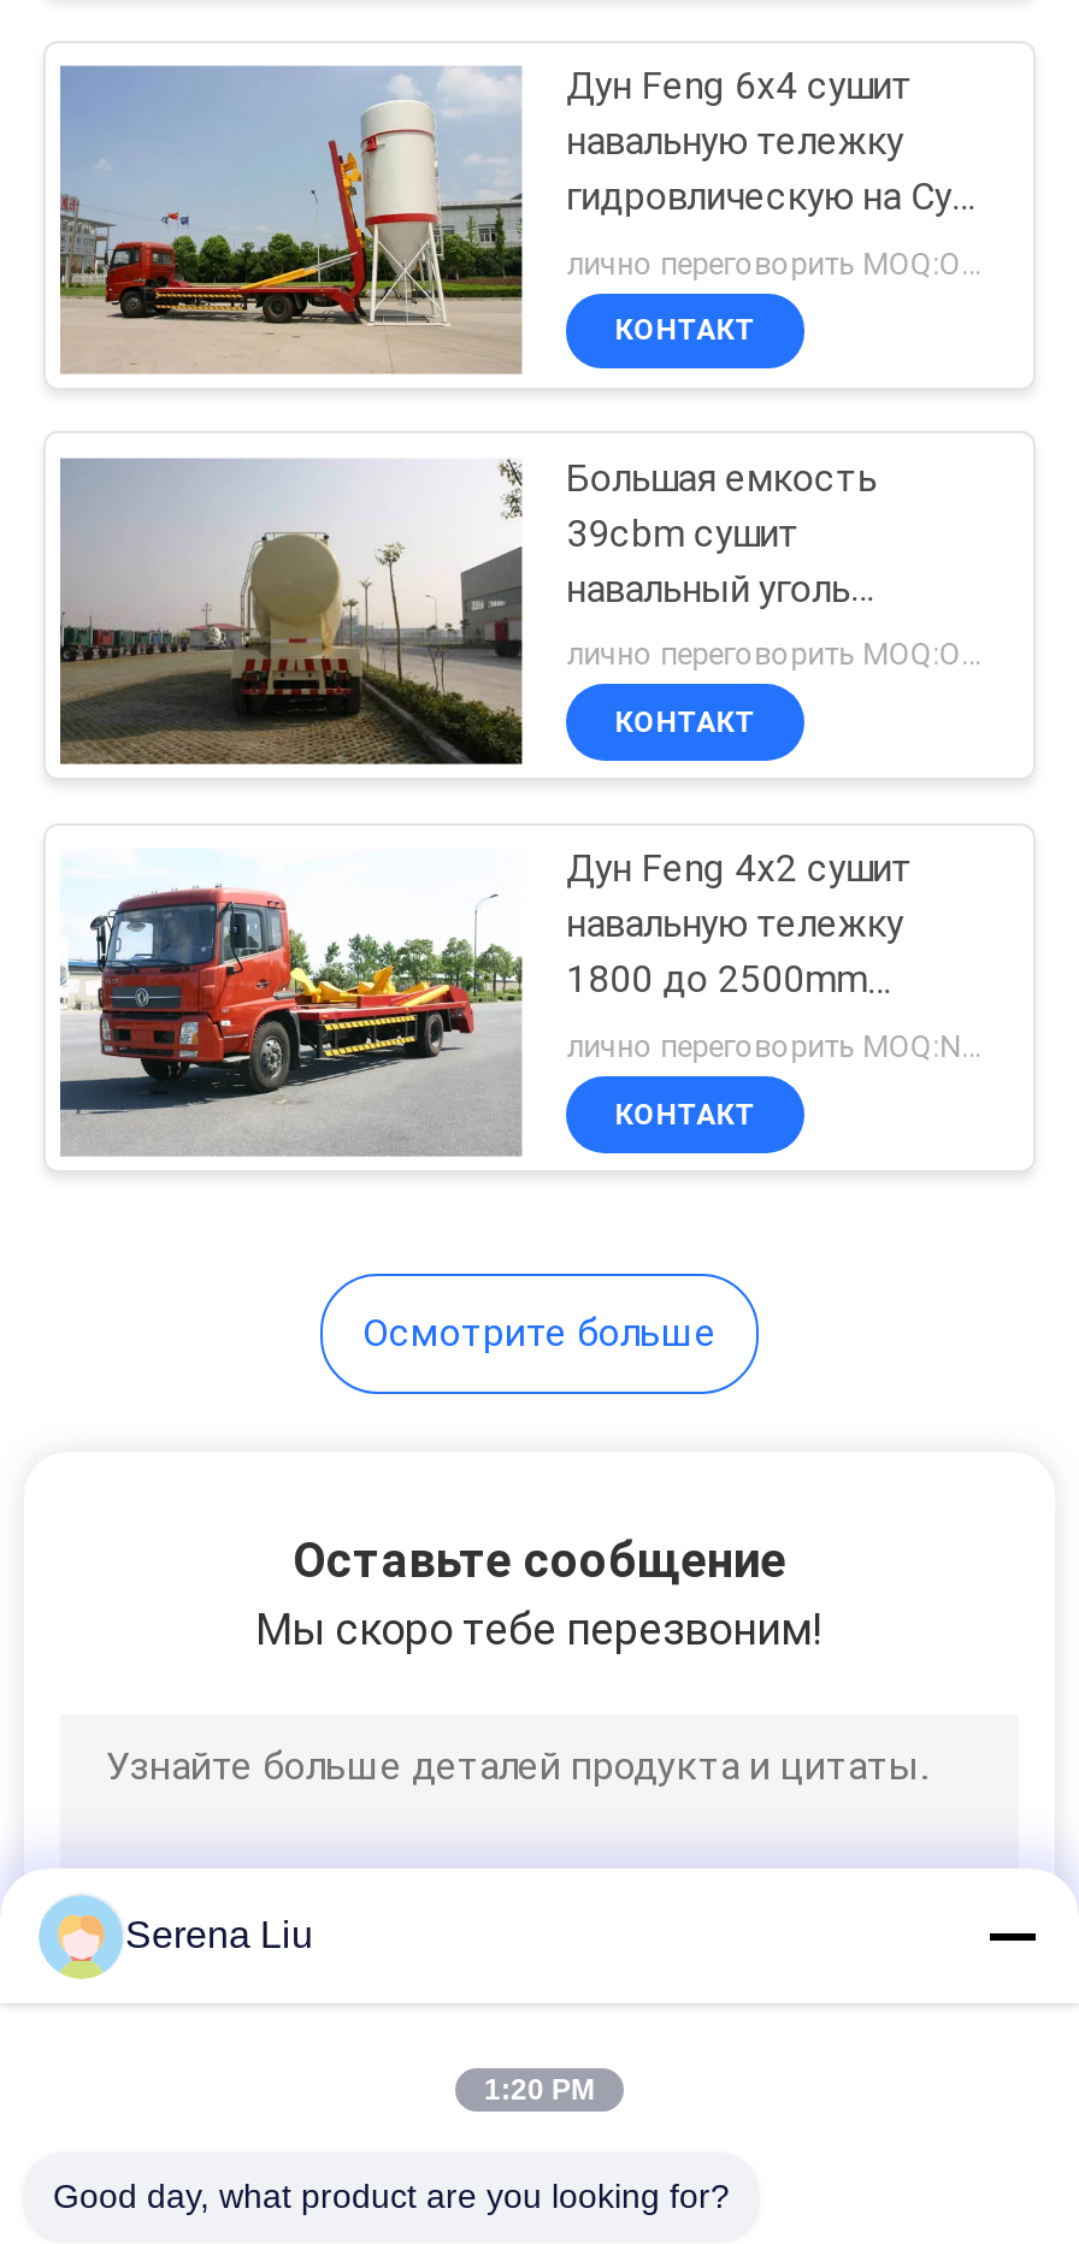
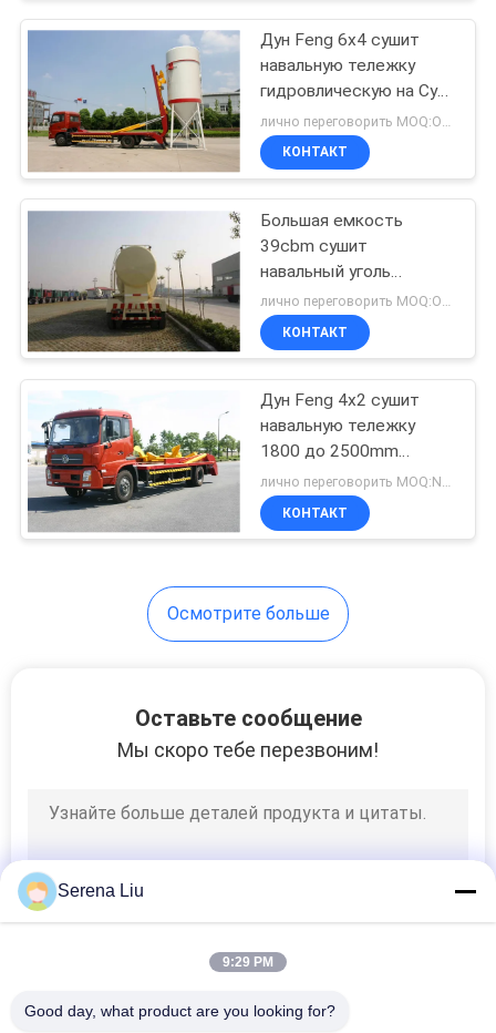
[484,2073,595,2107] 1:20 PM -> [223,954,273,970] 9:29 PM

